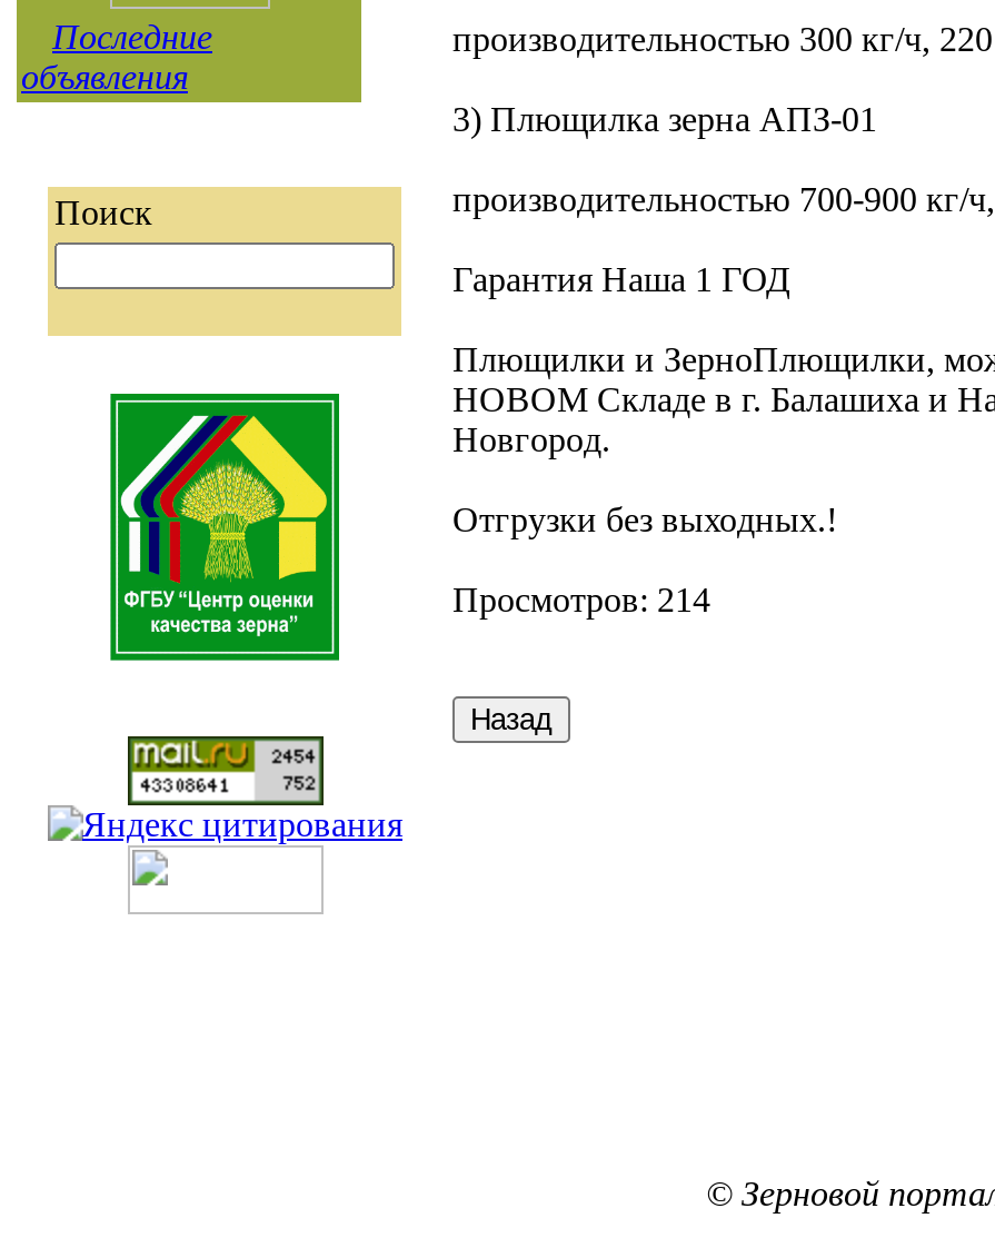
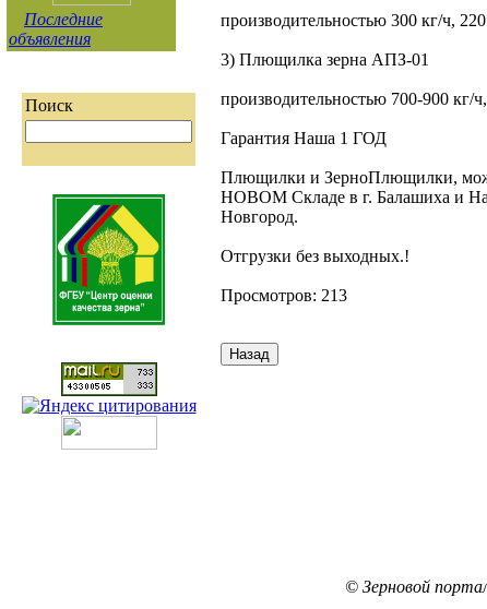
[452,580,710,618] Просмотров: 214 -> [221,286,347,304] Просмотров: 213

